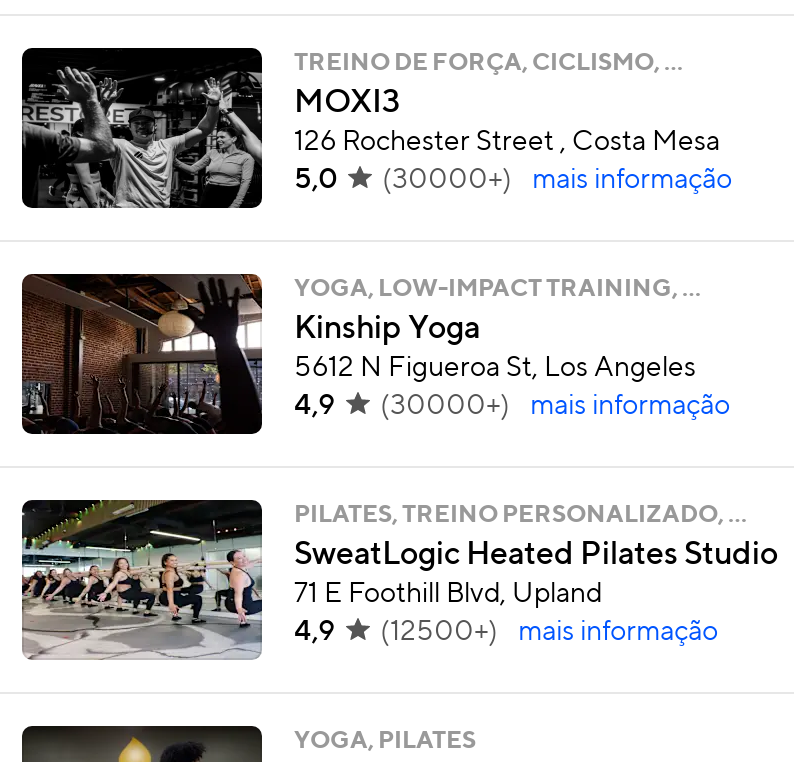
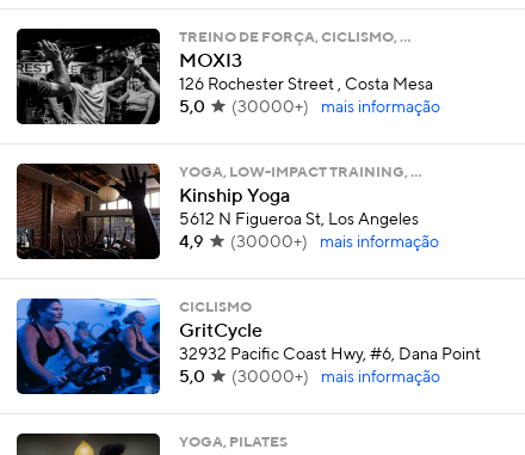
[20,498,778,660] [image] | PILATES, TREINO PERSONALIZADO, … | SweatLogic Heated Pilates Studio | 71 E Foothill Blvd, Upland | 4,9 | (12500+) -> [16,297,481,395] [image] | CICLISMO | GritCycle | 32932 Pacific Coast Hwy, #6, Dana Point | 5,0 | (30000+)

